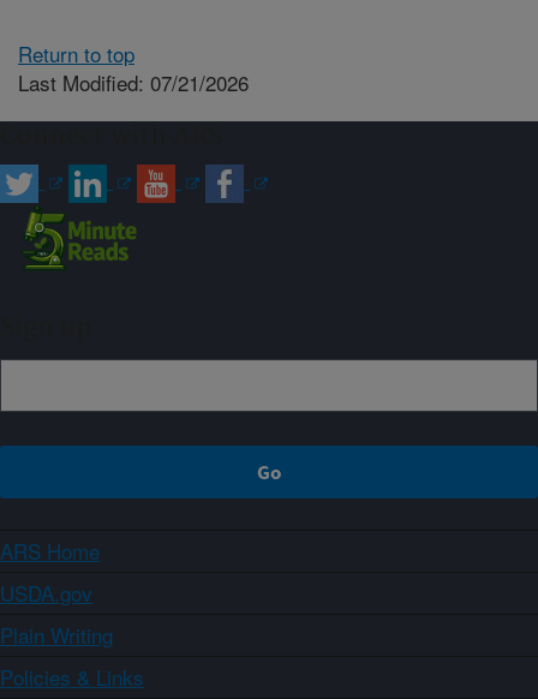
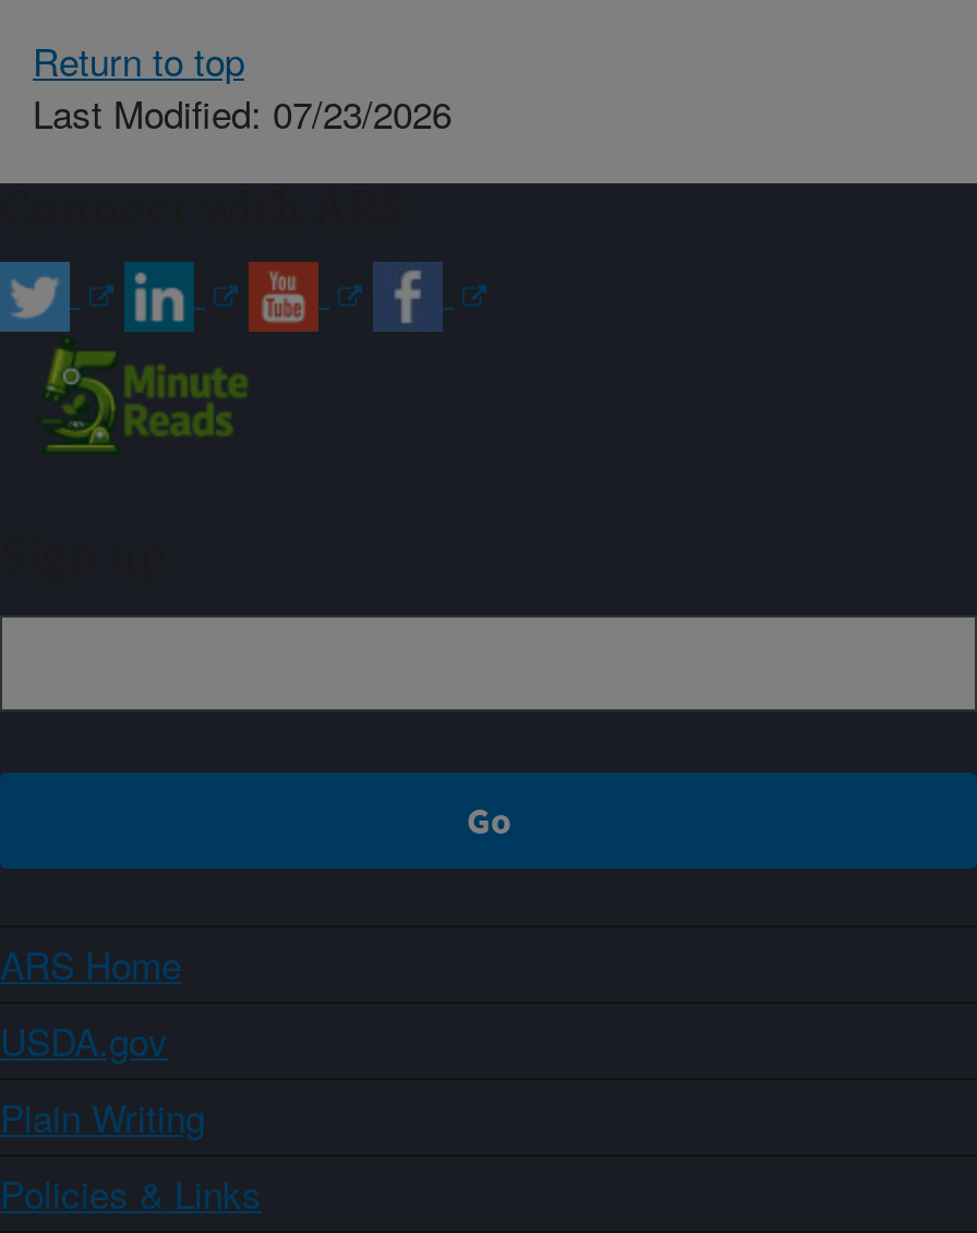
[18,67,249,97] Last Modified: 07/21/2026 -> [33,84,451,139] Last Modified: 07/23/2026

